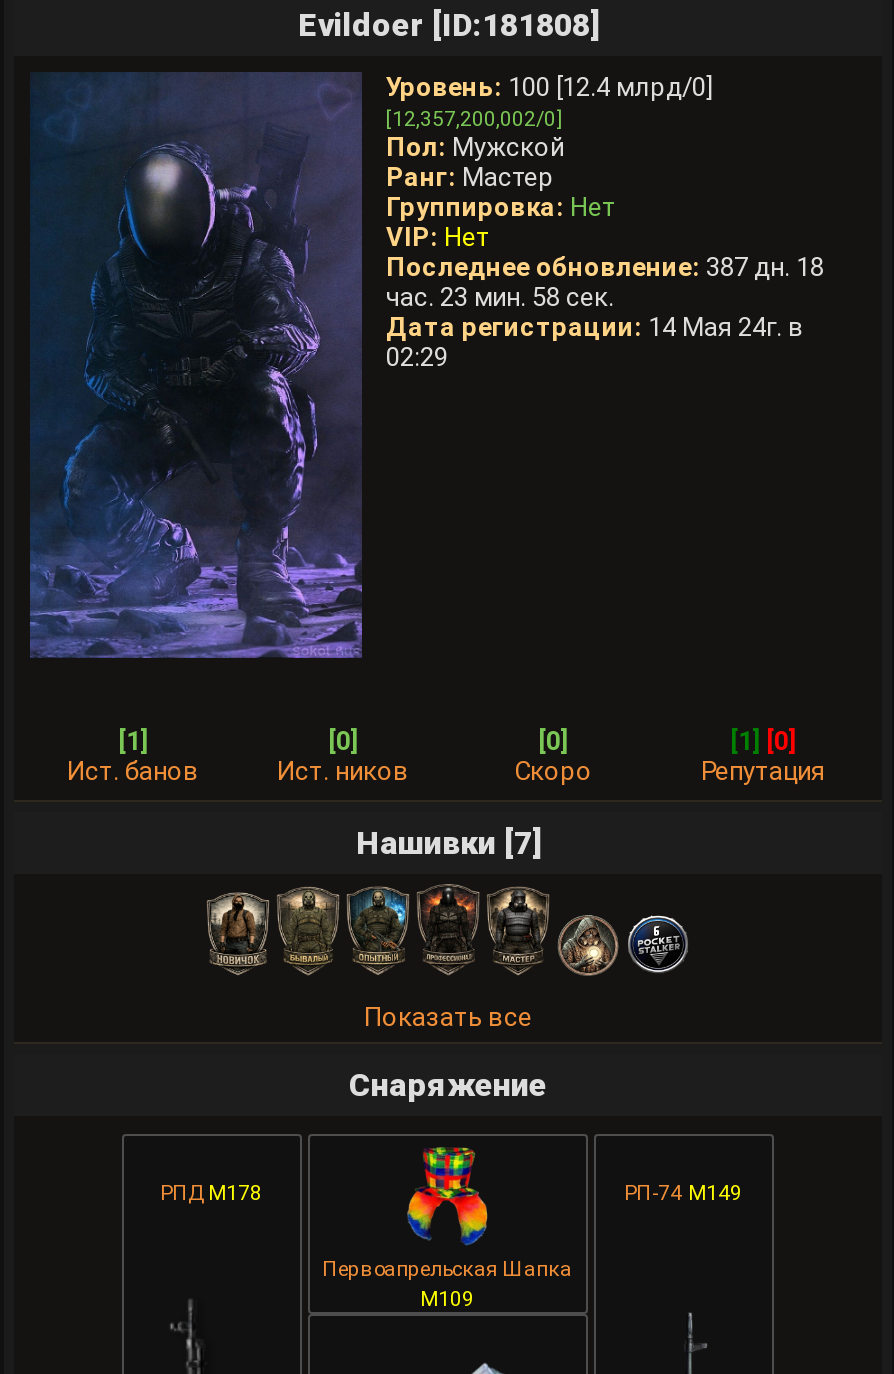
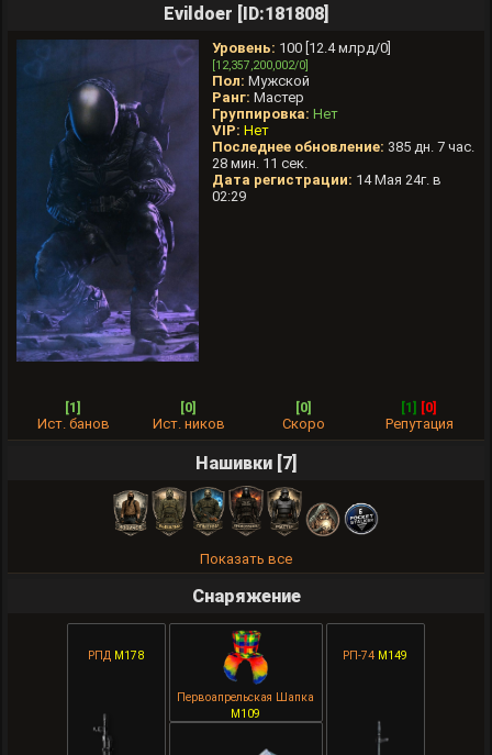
[386,252,824,312] Последнее обновление: 387 дн. 18 | час. 23 мин. 58 сек. -> [212,138,474,171] Последнее обновление: 385 дн. 7 час. | 28 мин. 11 сек.

